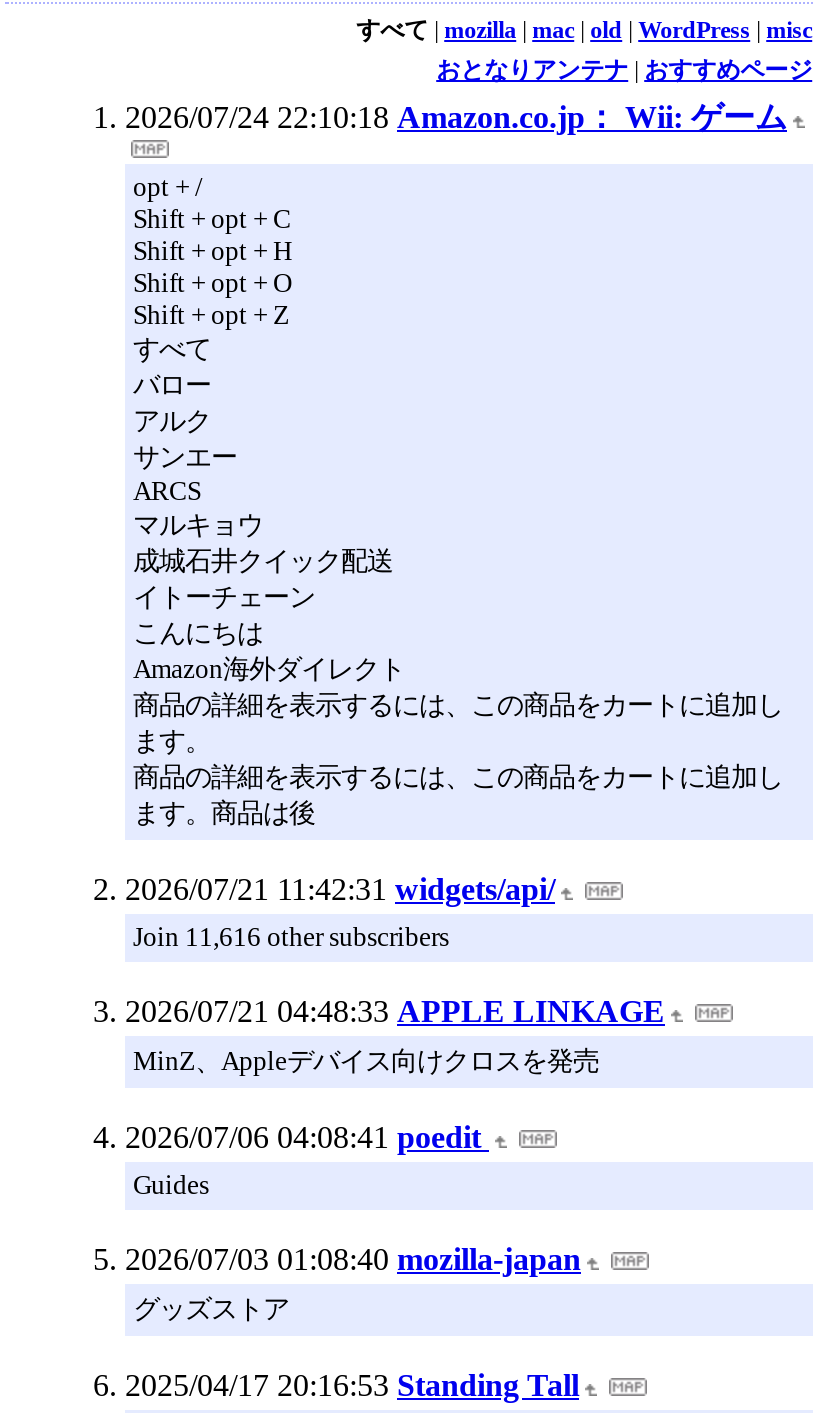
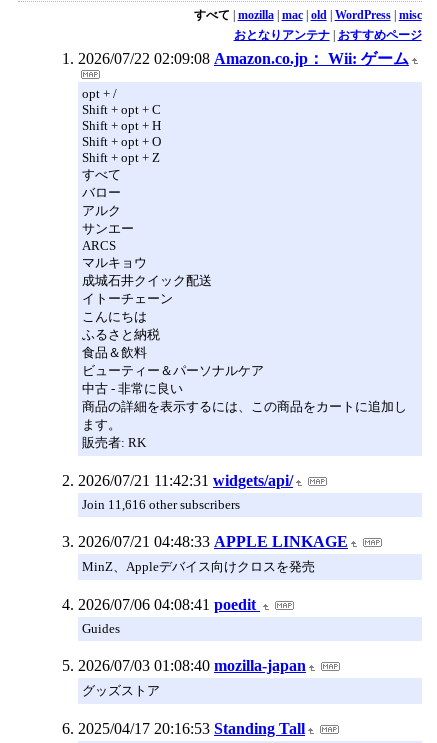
[125,100,787,134] 2026/07/24 22:10:18 Amazon.co.jp： Wii: ゲーム -> [78,50,409,67] 2026/07/22 02:09:08 Amazon.co.jp： Wii: ゲーム
[133,654,405,684] Amazon海外ダイレクト -> [82,327,264,396] ふるさと納税 | 食品＆飲料 | ビューティー＆パーソナルケア | 中古 - 非常に良い
moved [133,690,783,756] -> [82,399,407,432]: 商品の詳細を表示するには、この商品をカートに追加し | ます。
[133,762,783,828] 商品の詳細を表示するには、この商品をカートに追加し | ます。商品は後 -> [82,435,146,450] 販売者: RK

